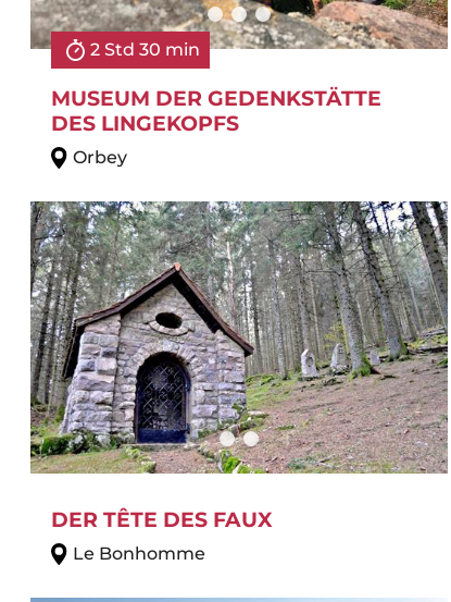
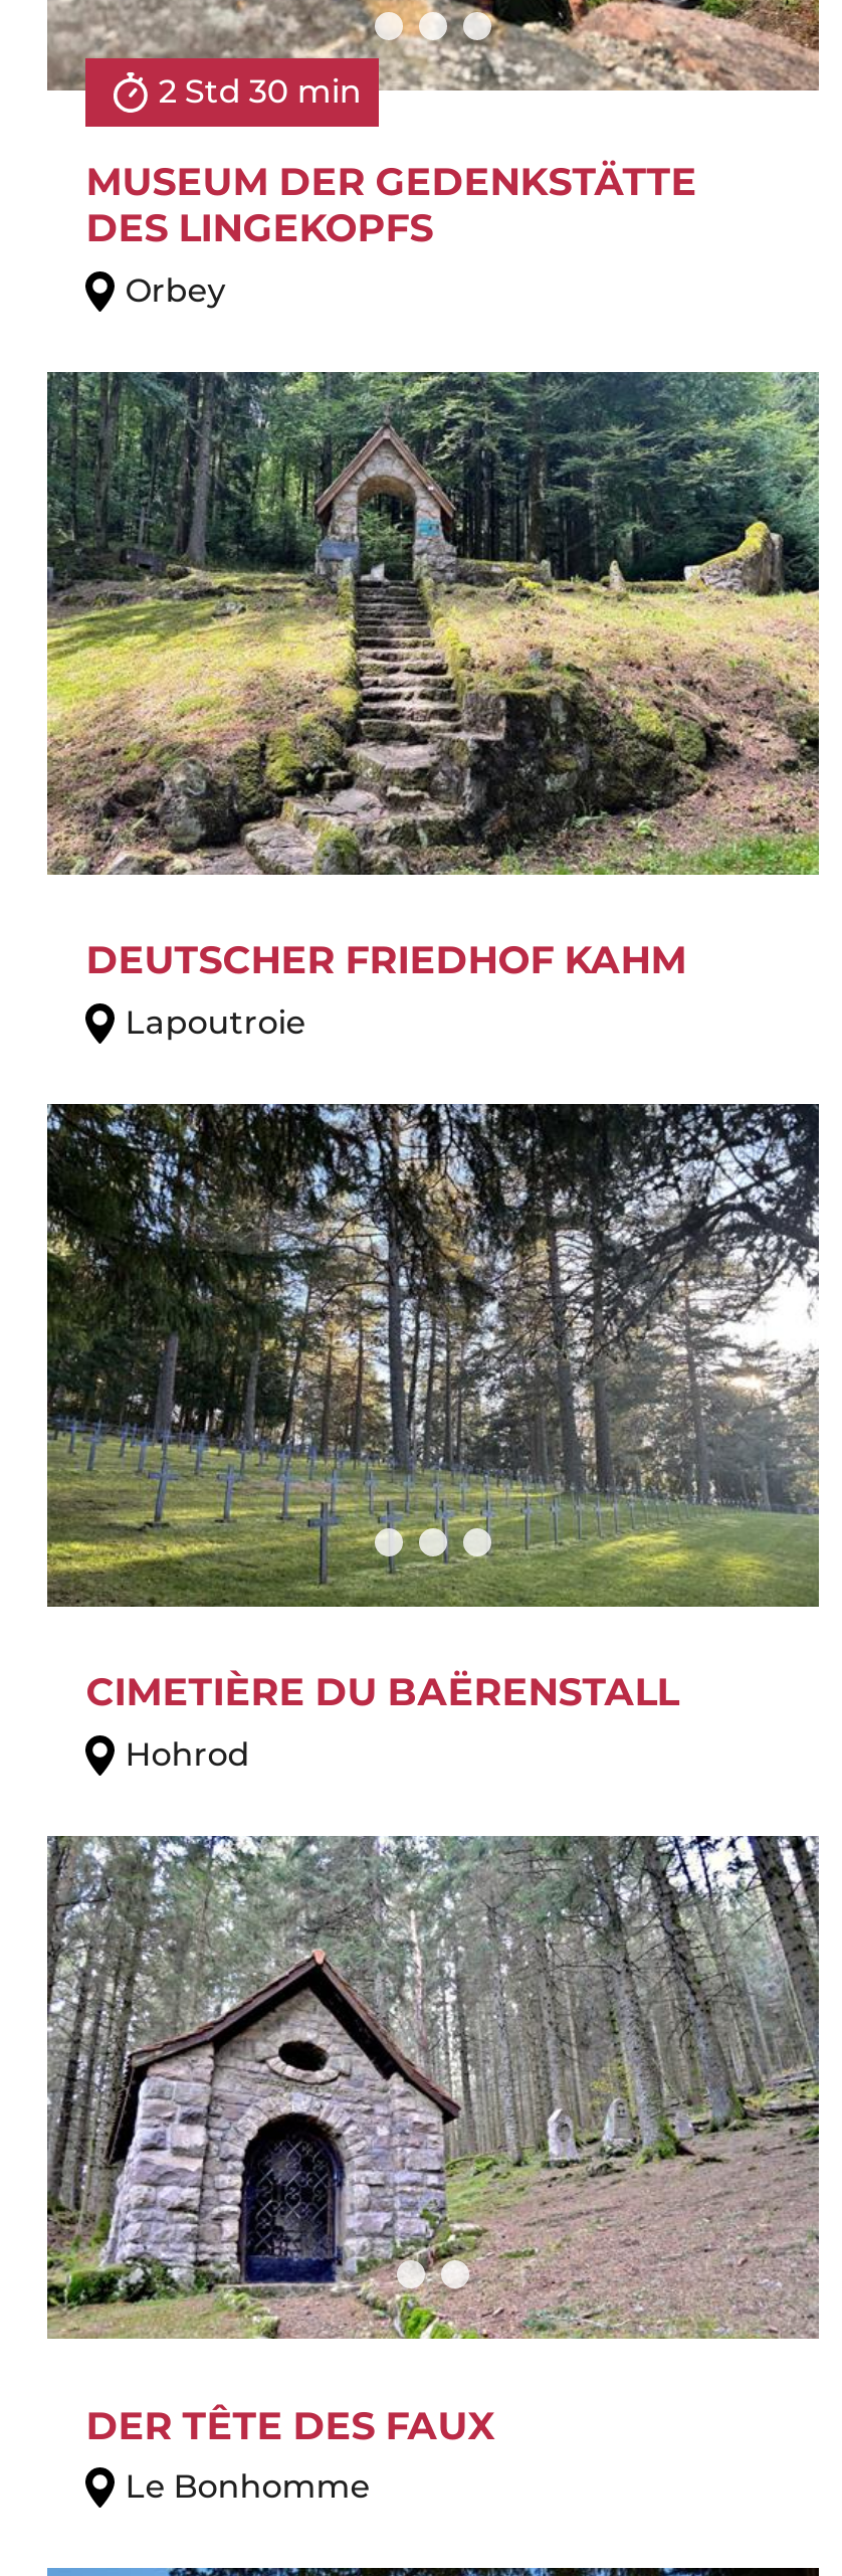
none -> [45,1102,821,1774] [image] | CIMETIÈRE DU BAËRENSTALL | Hohrod
none -> [47,370,819,1042] [image] | DEUTSCHER FRIEDHOF KAHM | Lapoutroie

